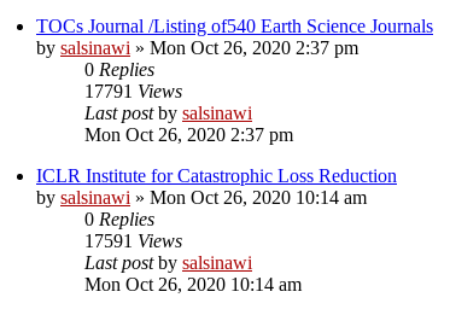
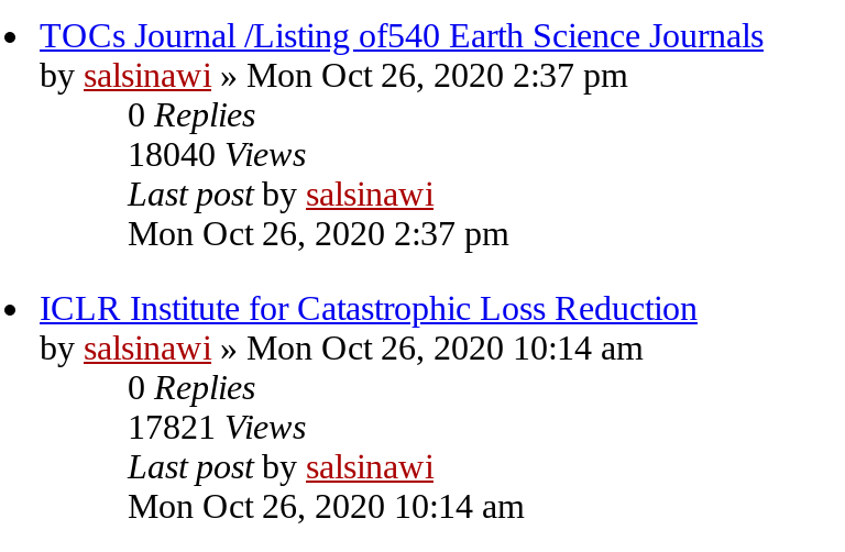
[84,81,182,101] 17791 Views -> [128,135,306,172] 18040 Views
[84,230,182,251] 17591 Views -> [128,408,306,445] 17821 Views

